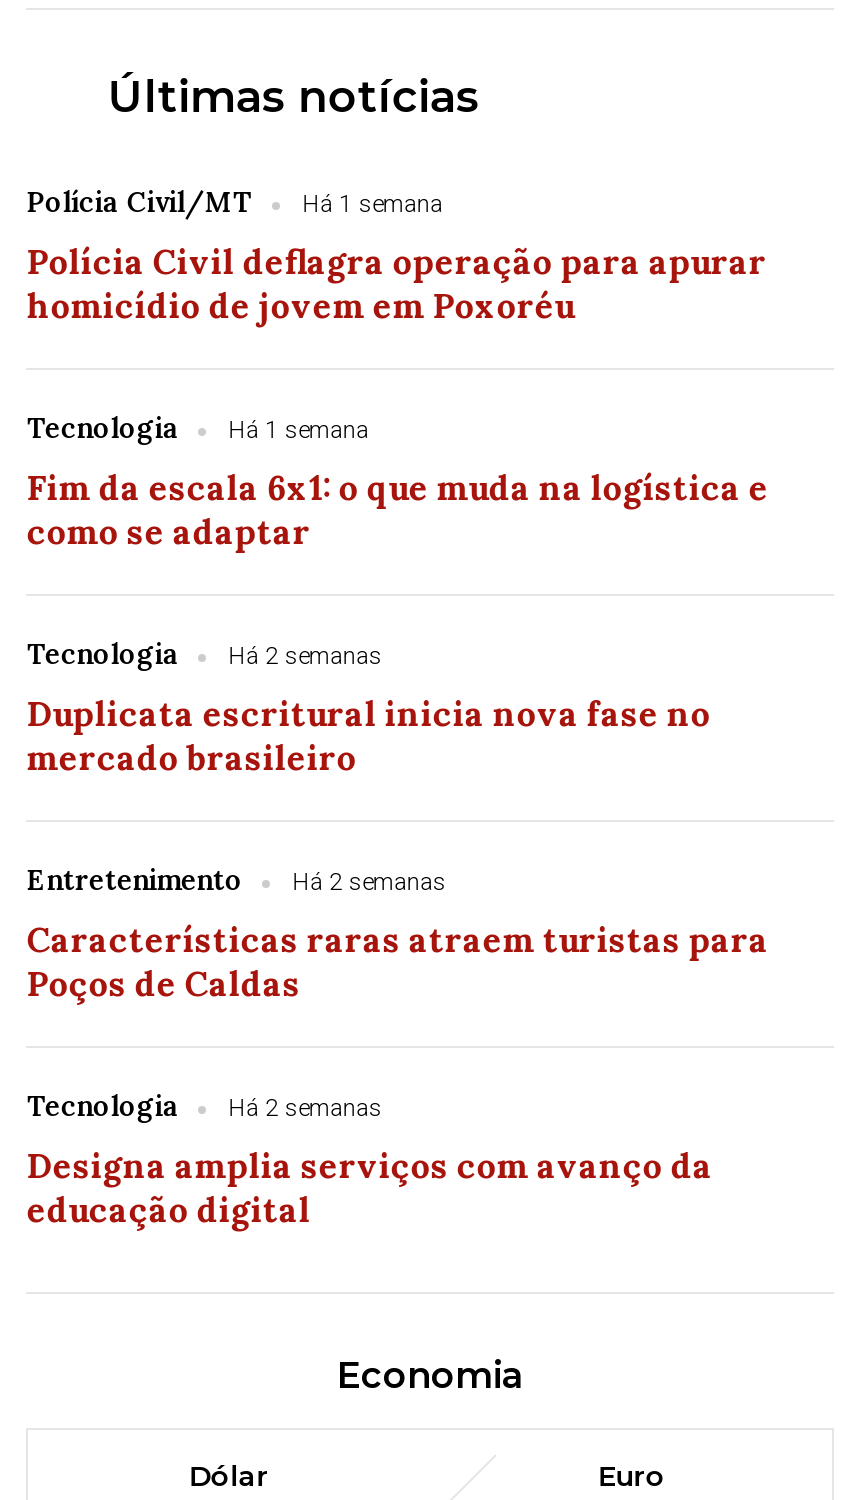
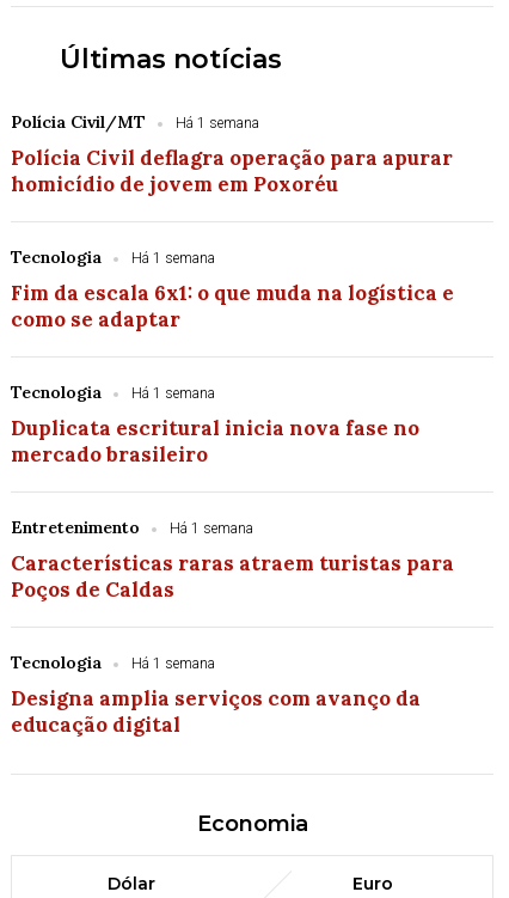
[27,637,383,673] Tecnologia Há 2 semanas -> [11,382,216,404] Tecnologia Há 1 semana
[27,863,447,899] Entretenimento Há 2 semanas -> [11,517,254,539] Entretenimento Há 1 semana
[27,1089,383,1125] Tecnologia Há 2 semanas -> [11,652,216,674] Tecnologia Há 1 semana

